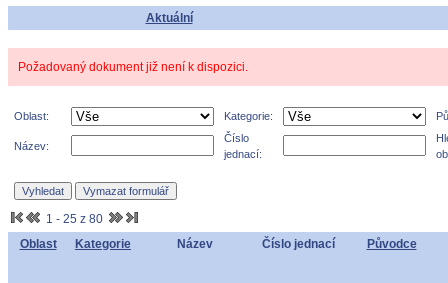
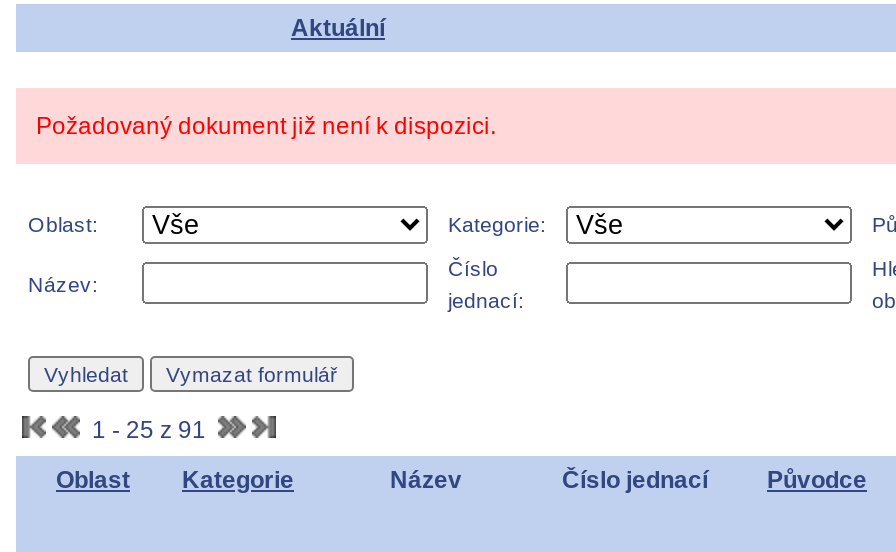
[46,212,103,226] 1 - 25 z 80 -> [92,416,206,444] 1 - 25 z 91

